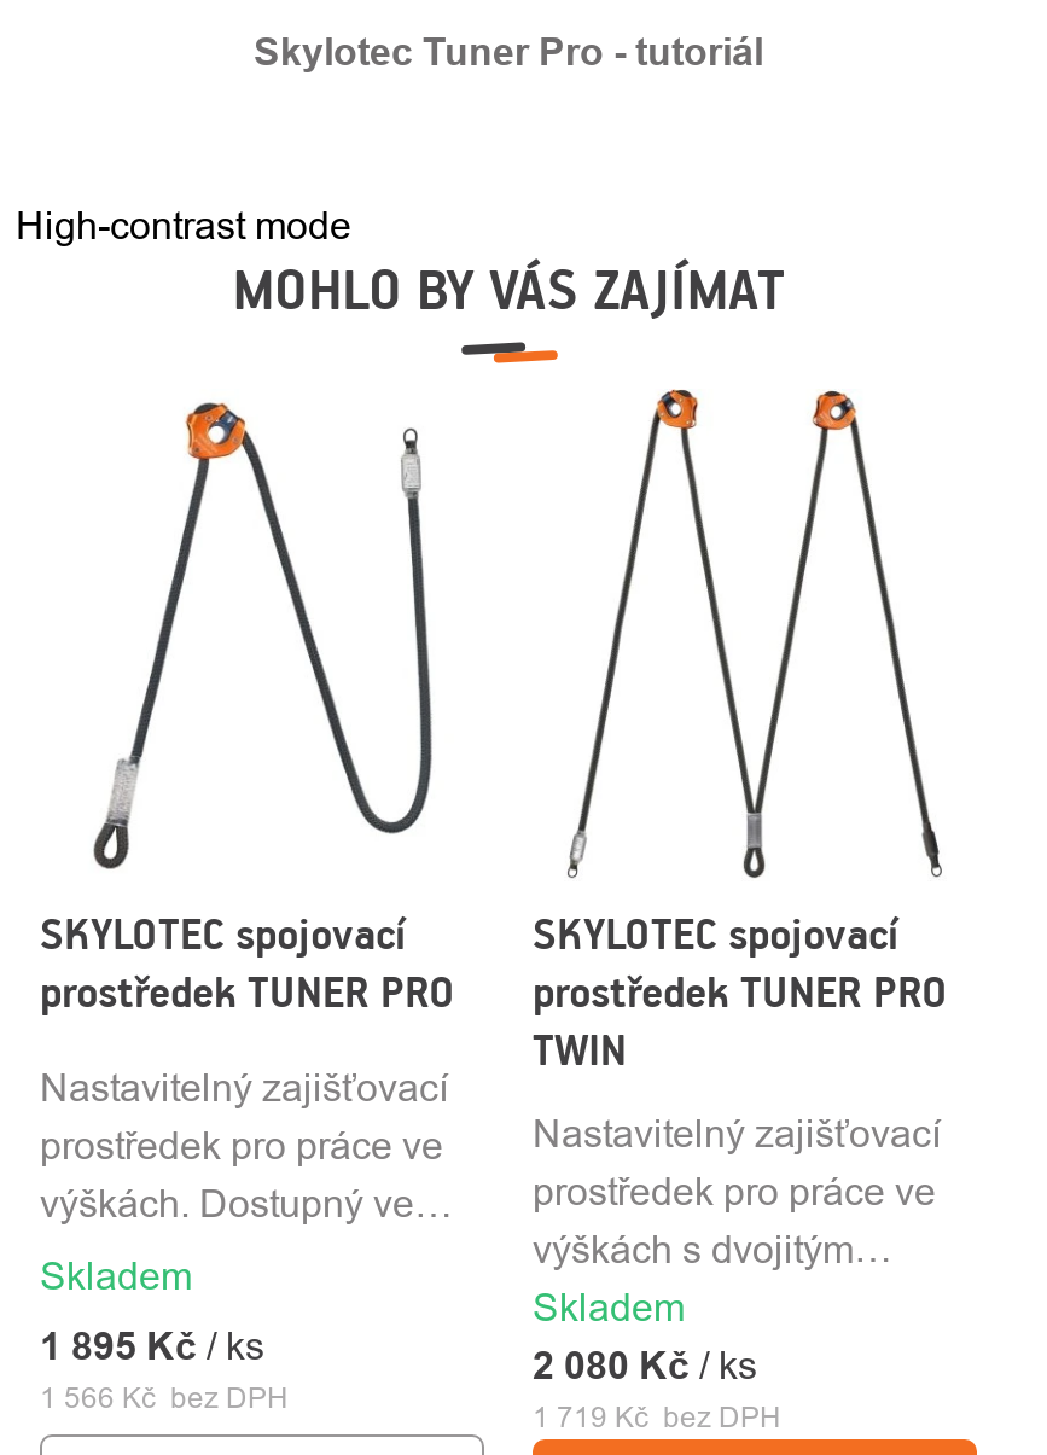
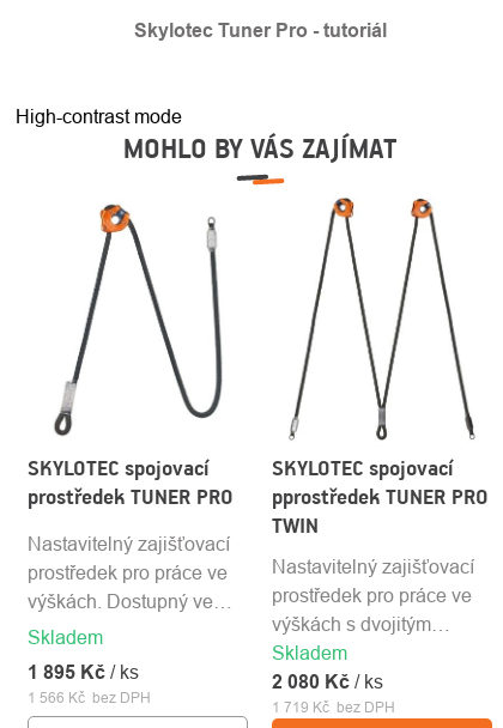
[533,965,948,1018] prostředek TUNER PRO -> [272,483,489,510] pprostředek TUNER PRO

